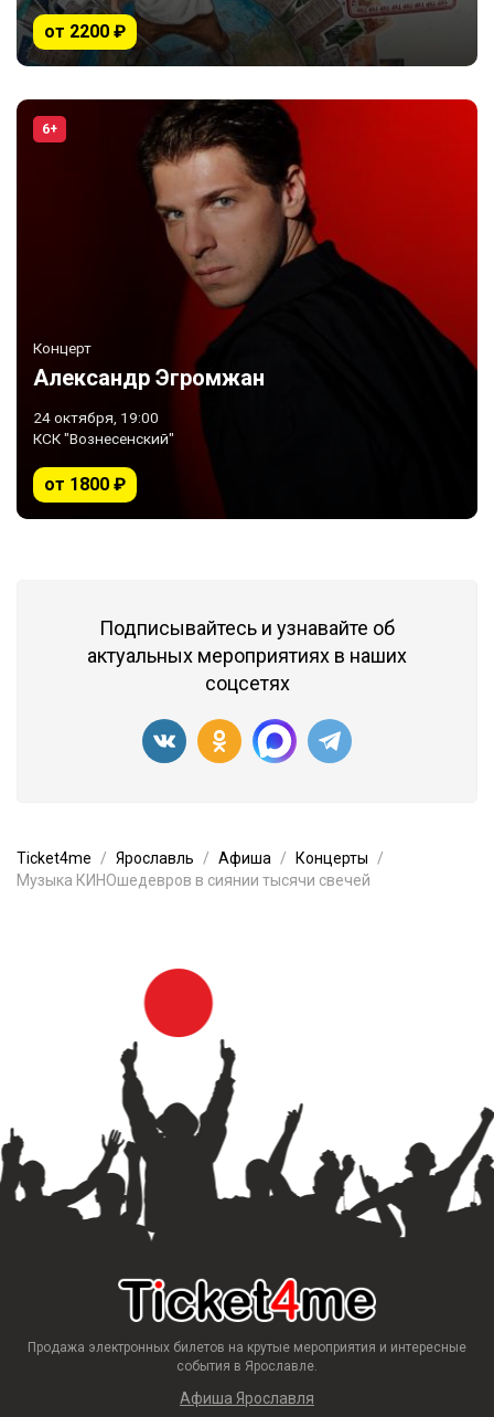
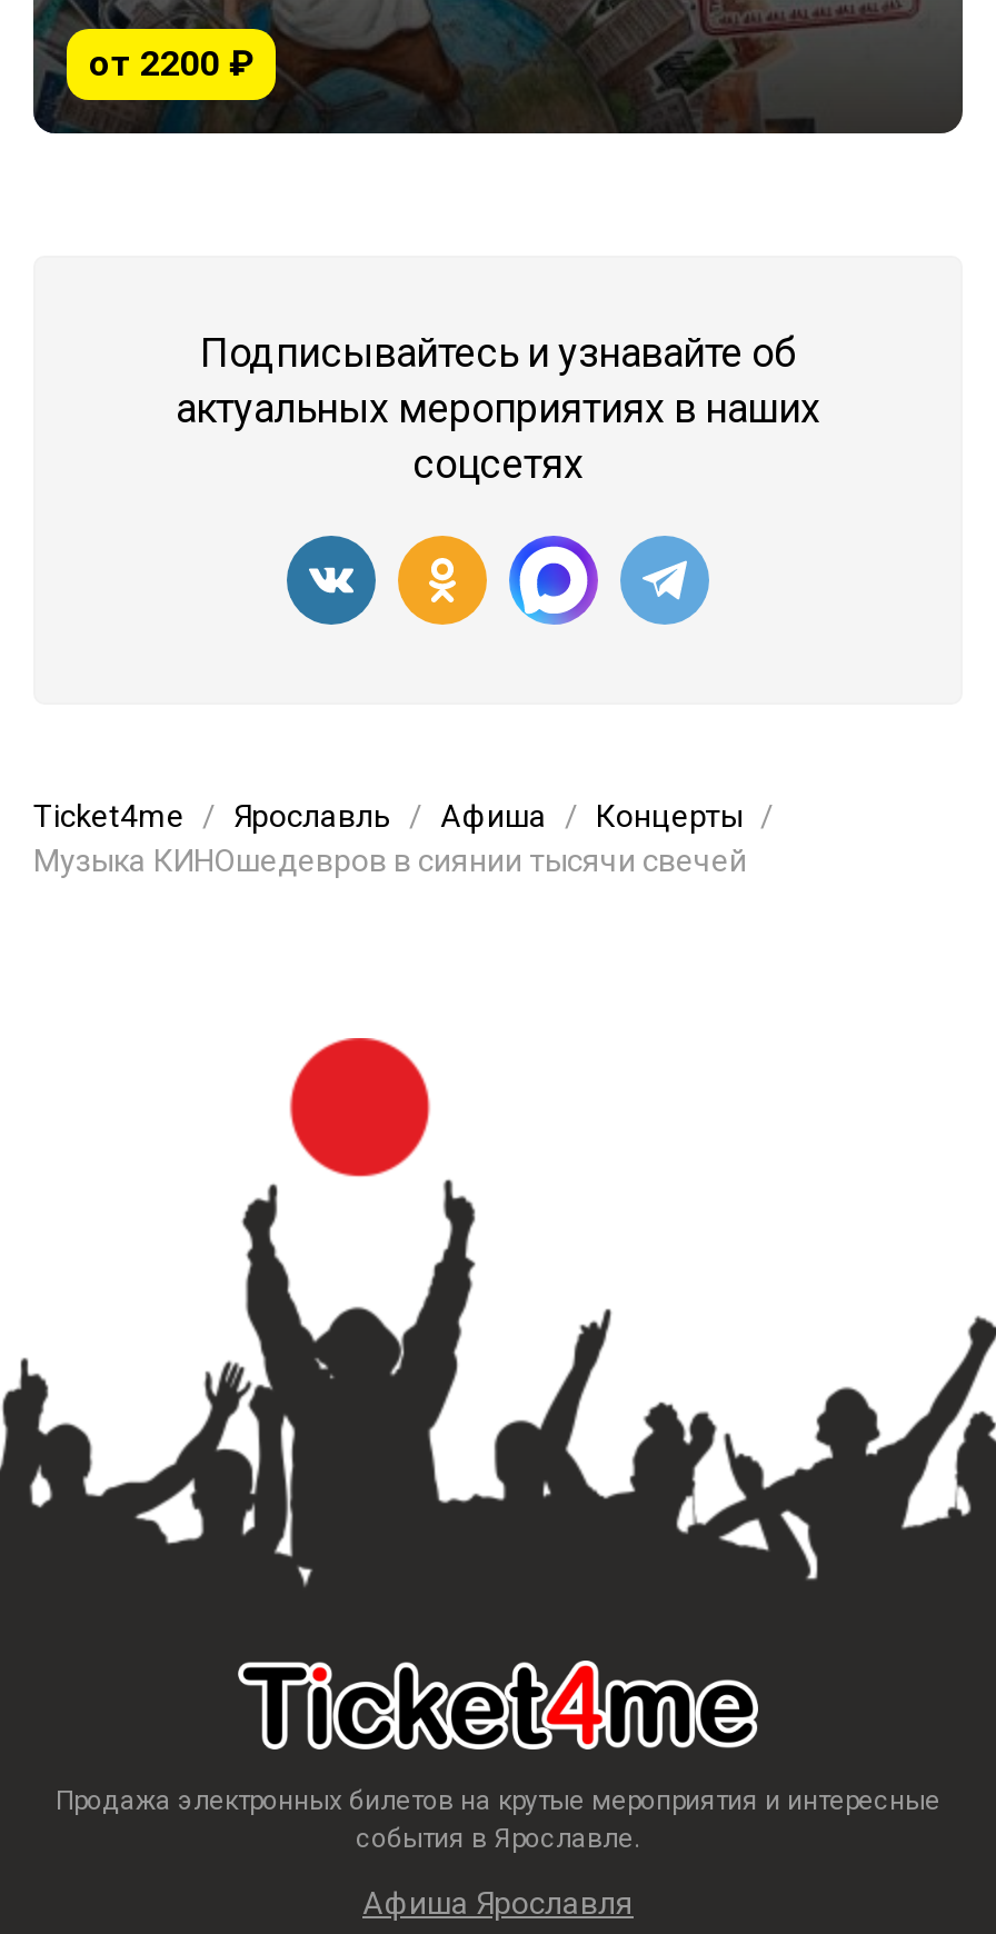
[17,98,479,518] [image] | 6+ -> none
[33,339,265,495] Концерт | Александр Эгромжан | 24 октября, 19:00 | КСК "Вознесенский" | от 1800 ₽ -> none

